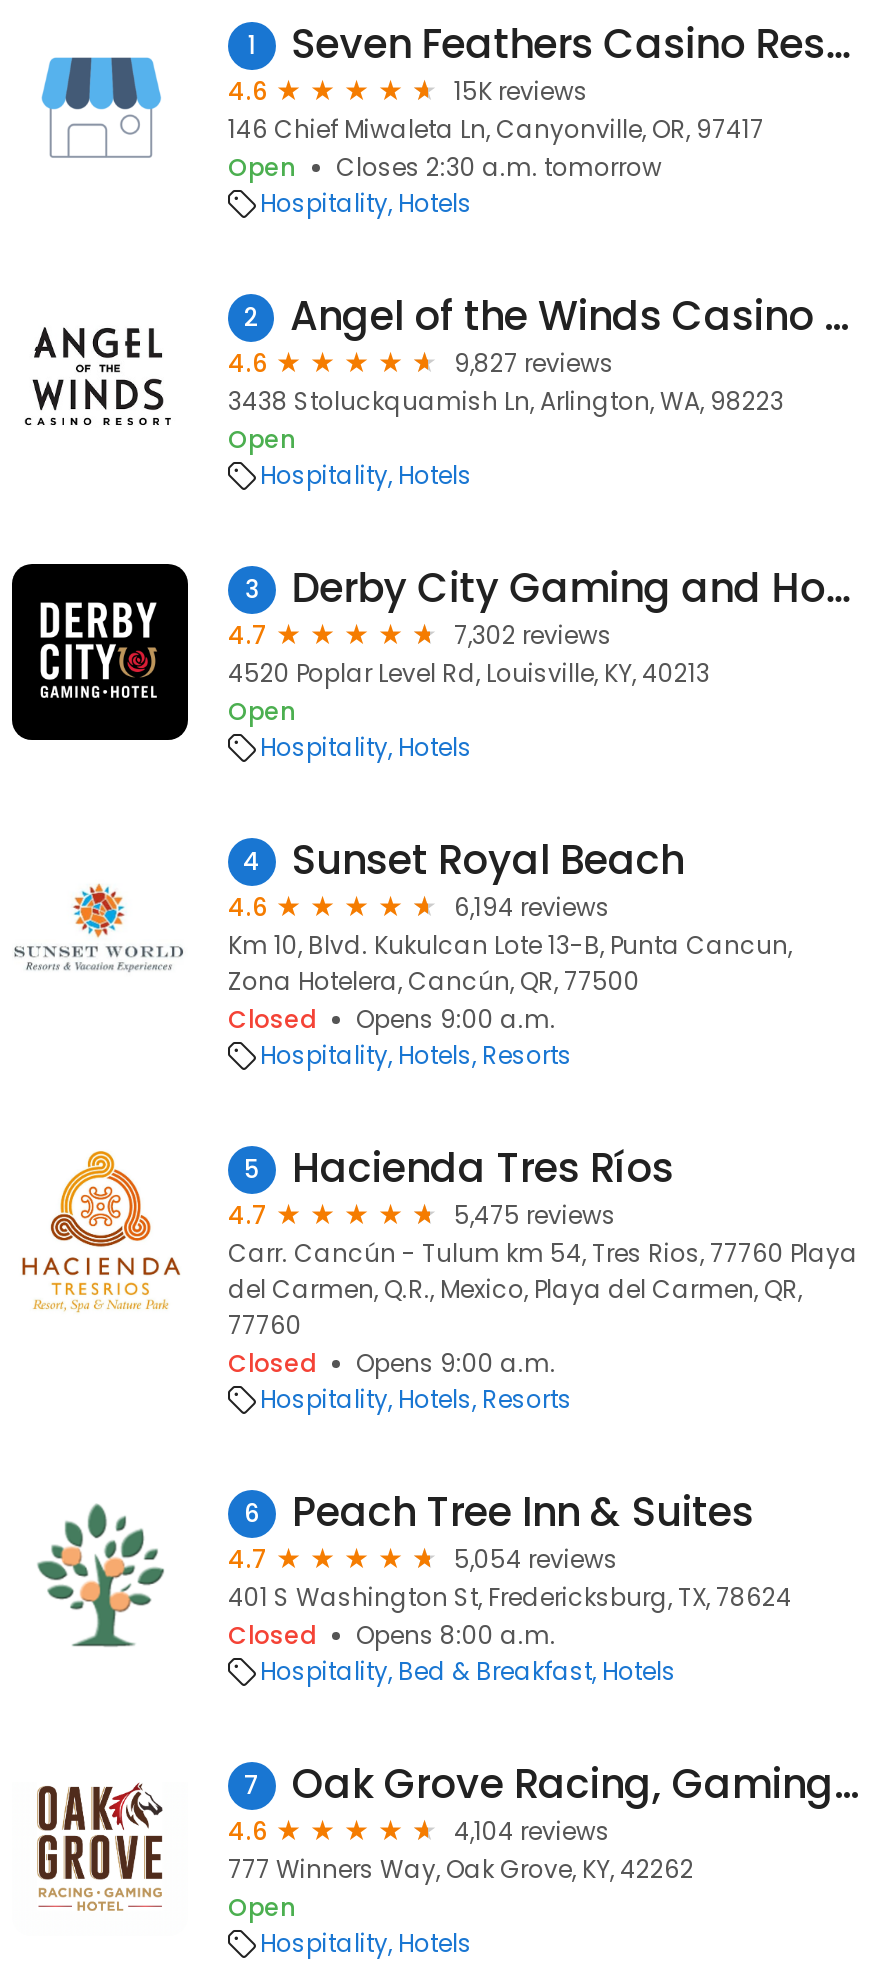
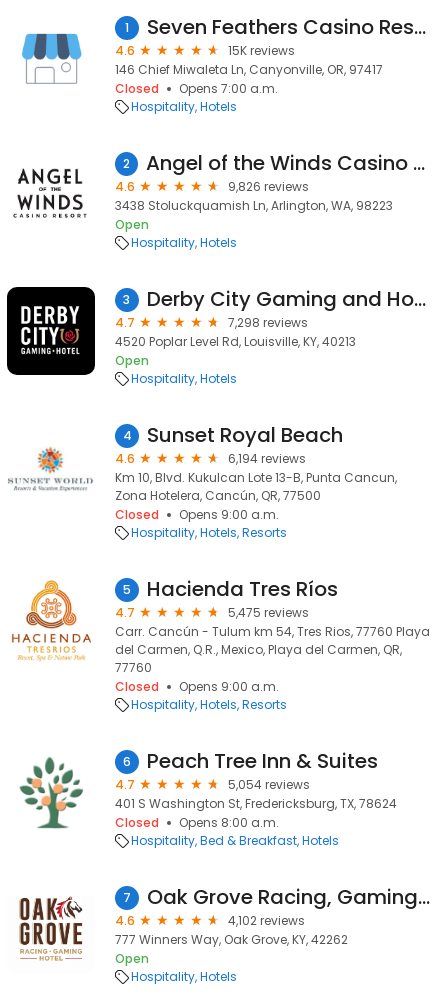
[228,150,662,184] Open | Closes 2:30 a.m. tomorrow -> [115,80,278,97] Closed | Opens 7:00 a.m.
[454,346,614,380] 9,827 reviews -> [228,178,309,195] 9,826 reviews
[454,618,612,652] 7,302 reviews -> [228,314,308,331] 7,298 reviews
[454,1814,610,1848] 4,104 reviews -> [228,912,305,929] 4,102 reviews

